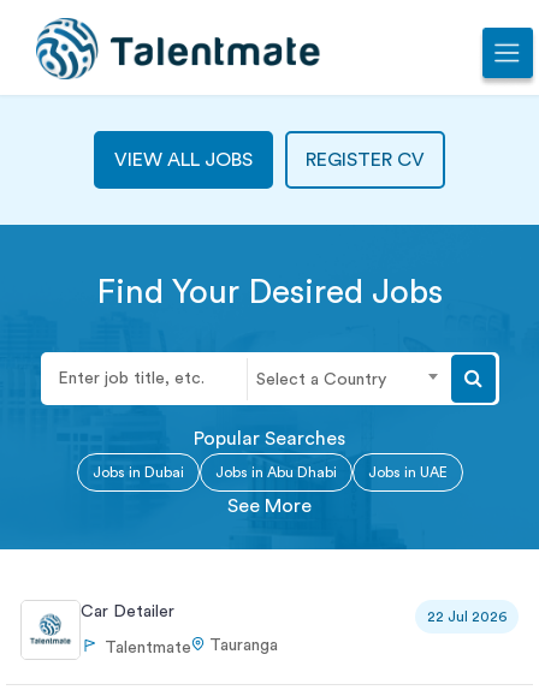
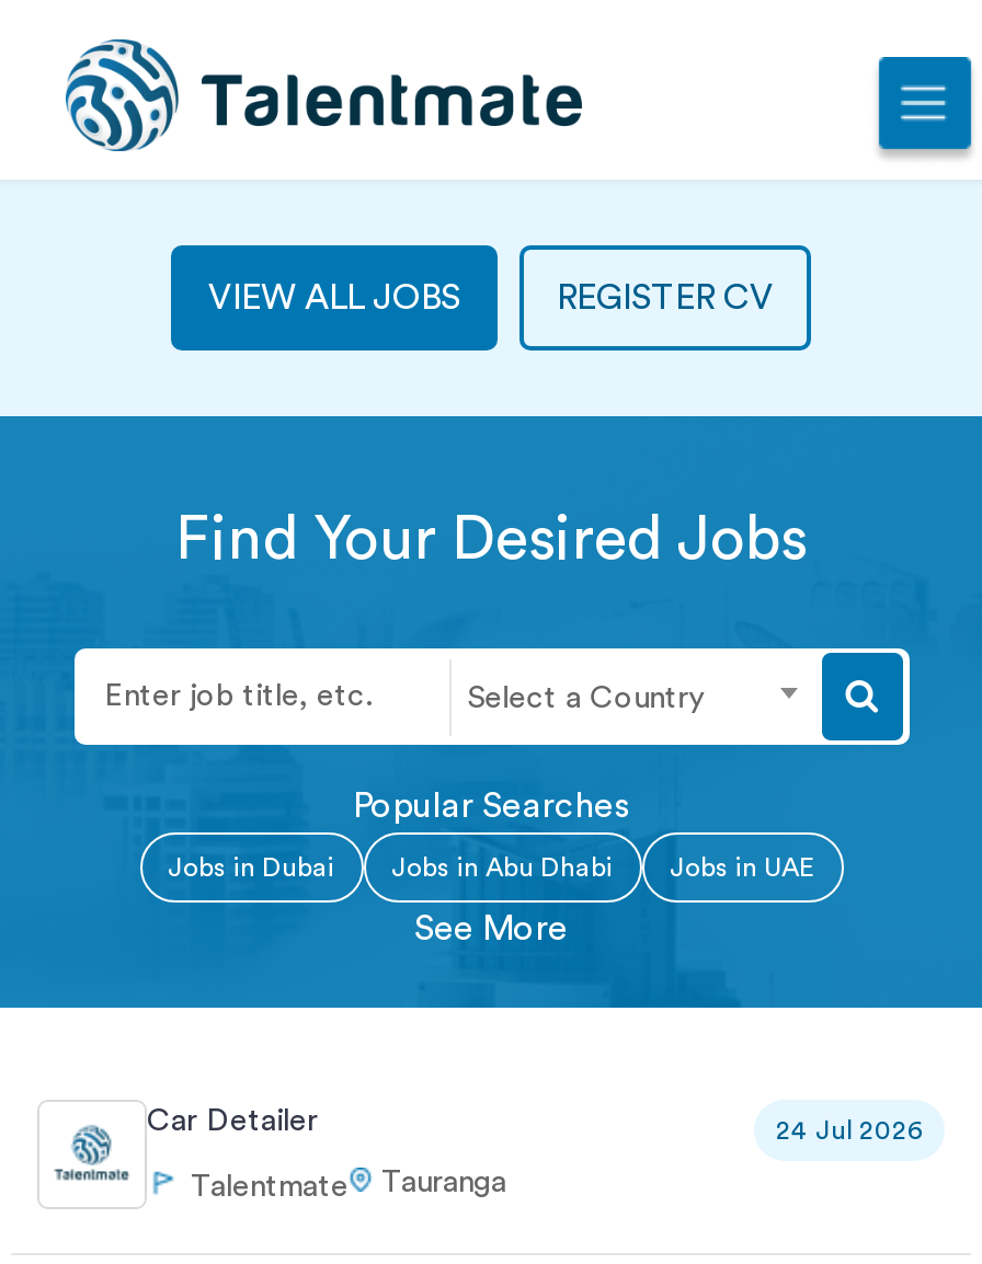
[427,609,507,624] 22 Jul 2026 -> [776,1117,923,1144] 24 Jul 2026

